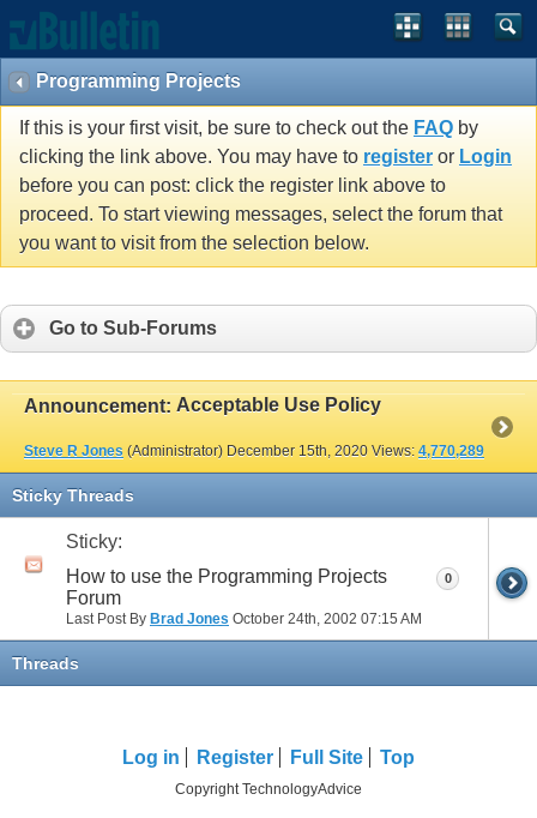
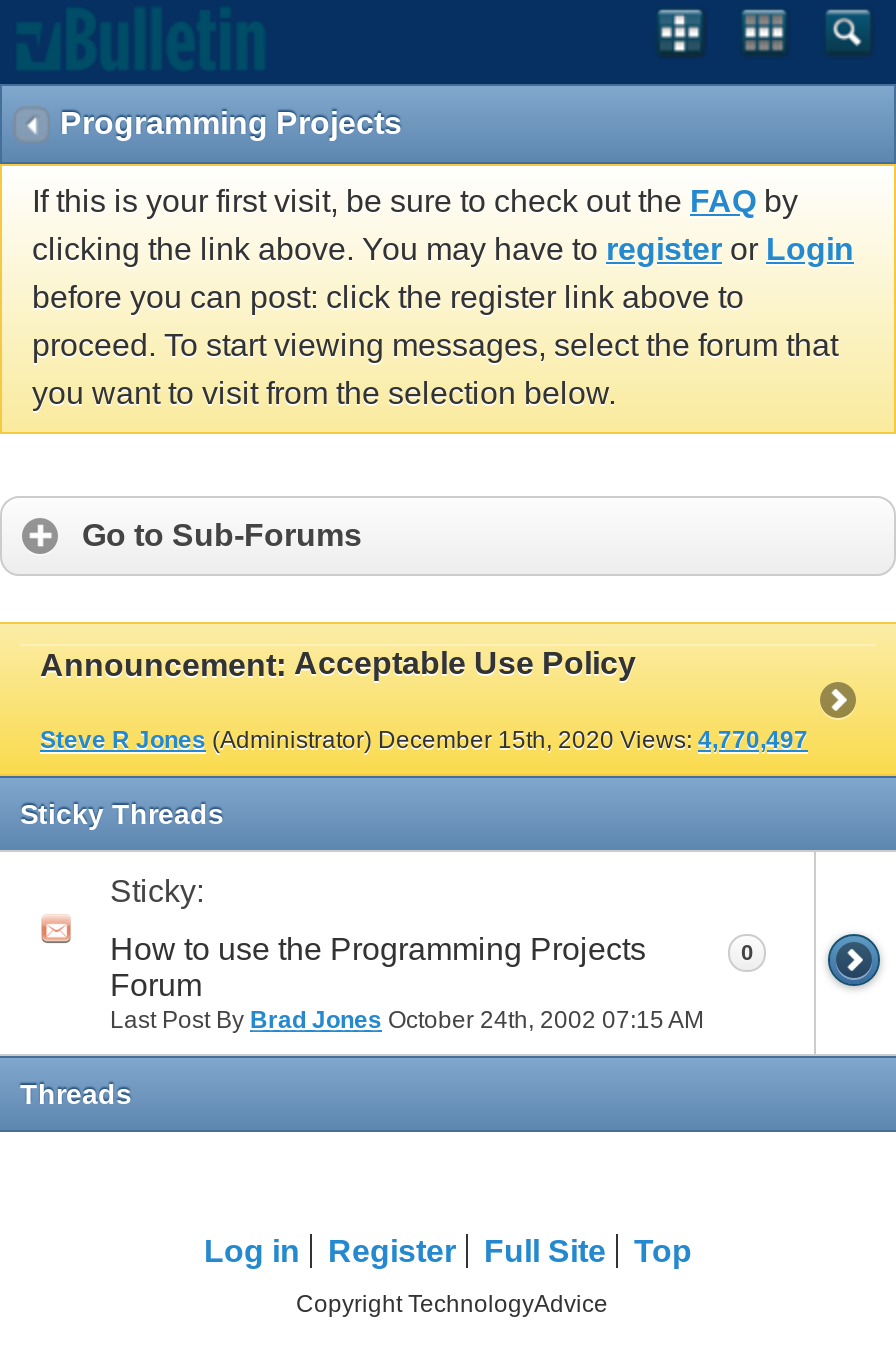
[24,443,484,459] Steve R Jones (Administrator) December 15th, 2020 Views: 4,770,289 -> [40,726,808,754] Steve R Jones (Administrator) December 15th, 2020 Views: 4,770,497

